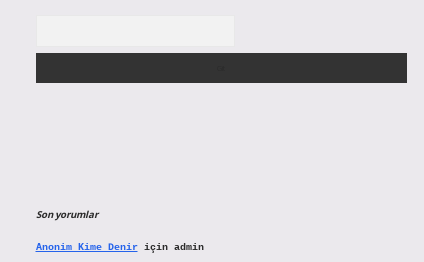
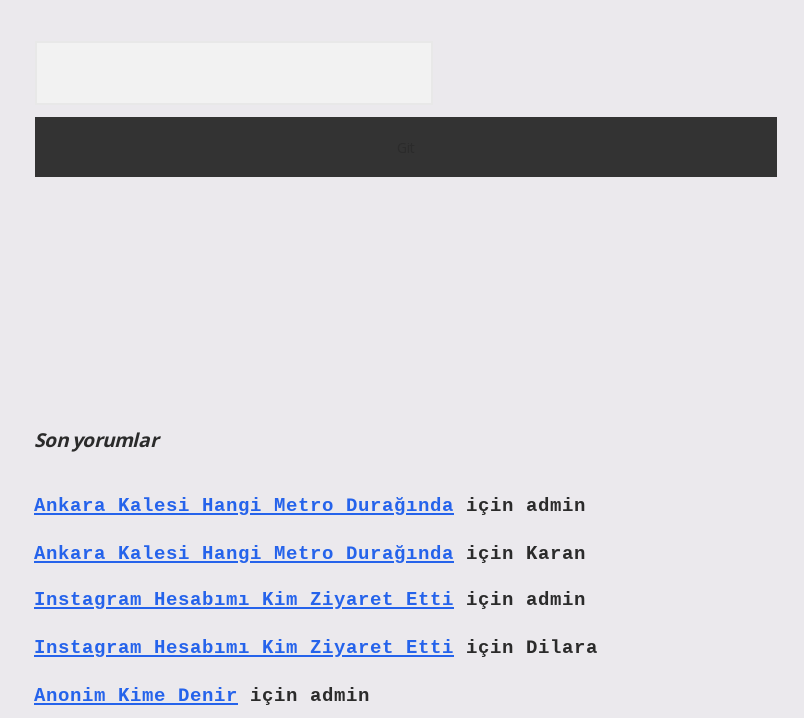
none -> [34,495,598,659] Ankara Kalesi Hangi Metro Durağında için admin | Ankara Kalesi Hangi Metro Durağında için Karan | Instagram Hesabımı Kim Ziyaret Etti için admin | Instagram Hesabımı Kim Ziyaret Etti için Dilara

